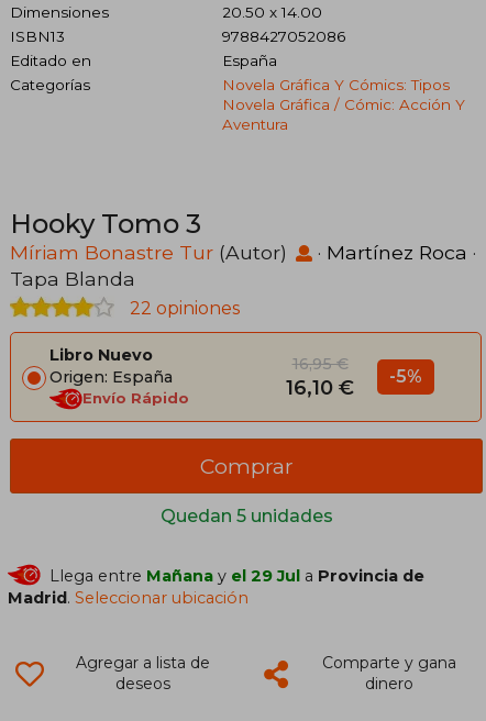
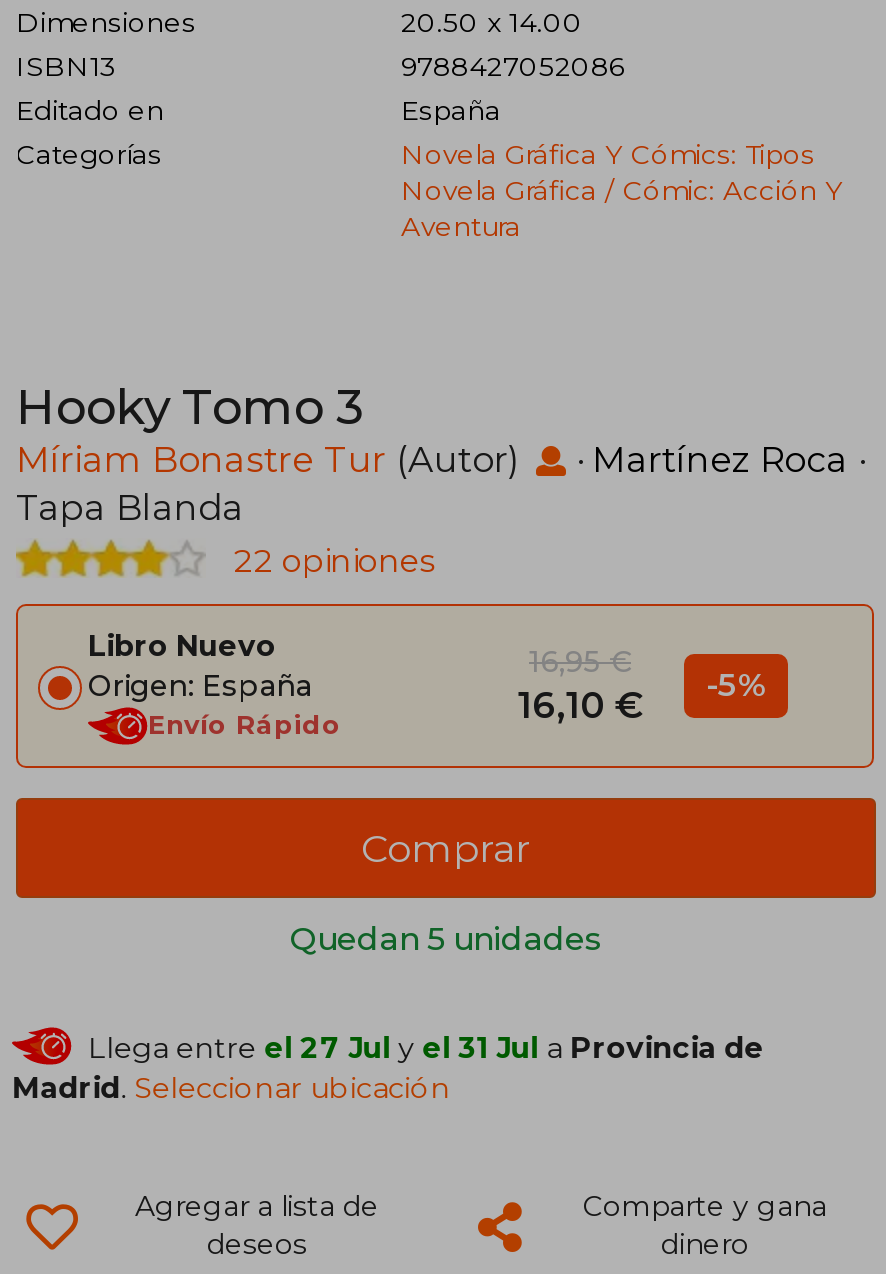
[45,566,425,586] Llega entre Mañana y el 29 Jul a Provincia de -> [80,1030,764,1066] Llega entre el 27 Jul y el 31 Jul a Provincia de

